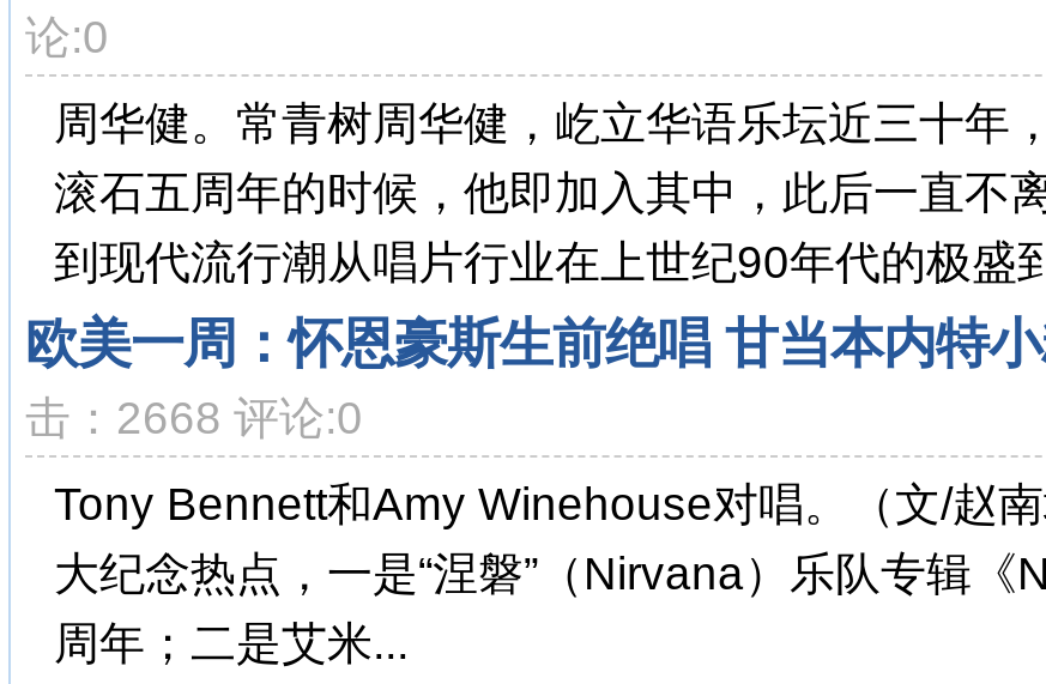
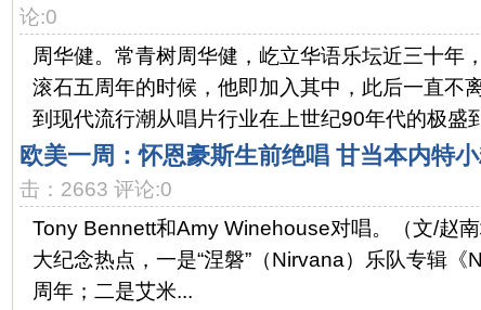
[25,393,363,443] 击：2668 评论:0 -> [19,178,172,201] 击：2663 评论:0

